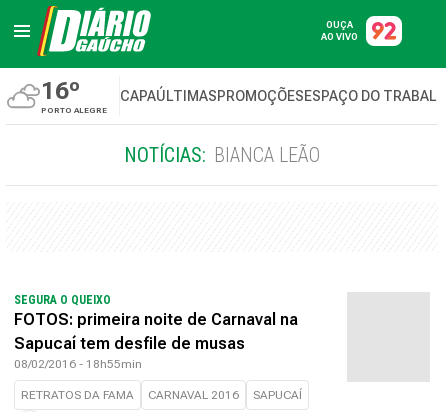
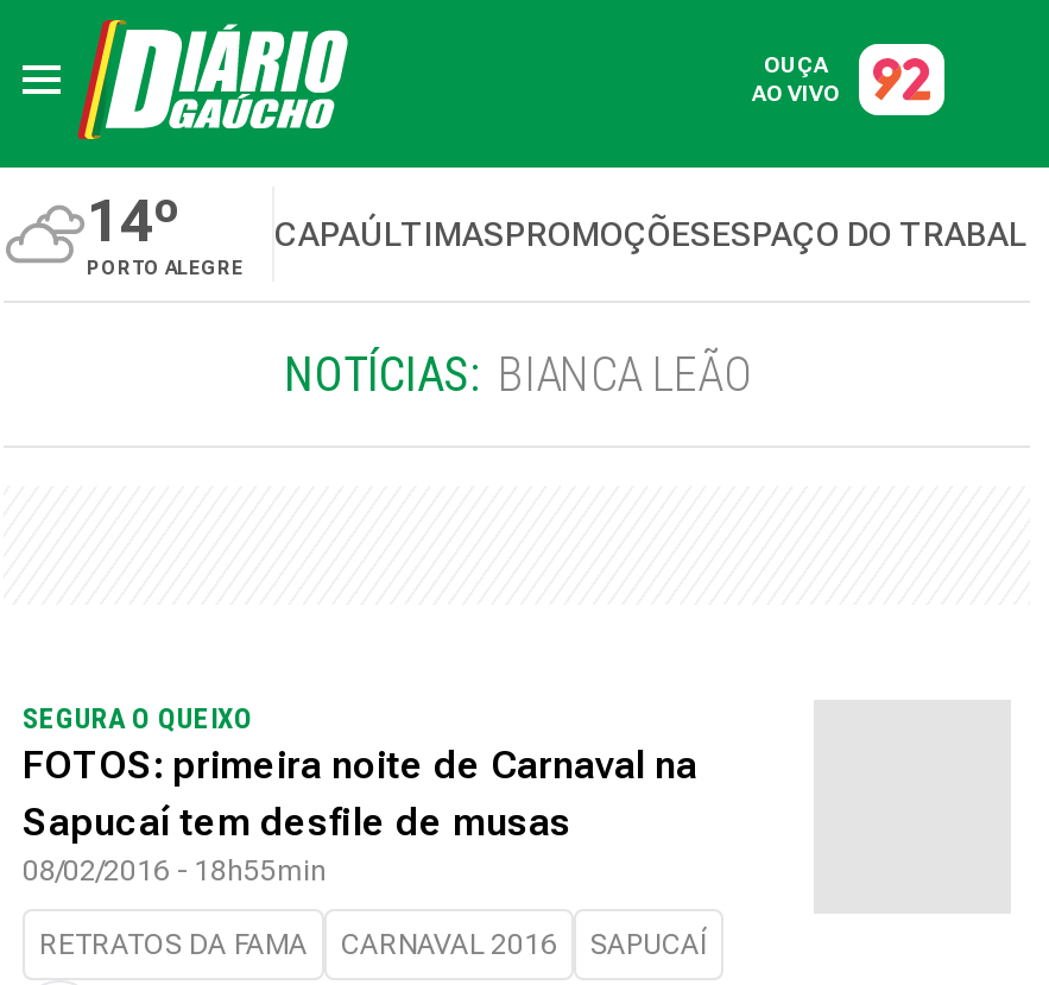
[41,77,80,105] 16º -> [87,189,179,255] 14º

